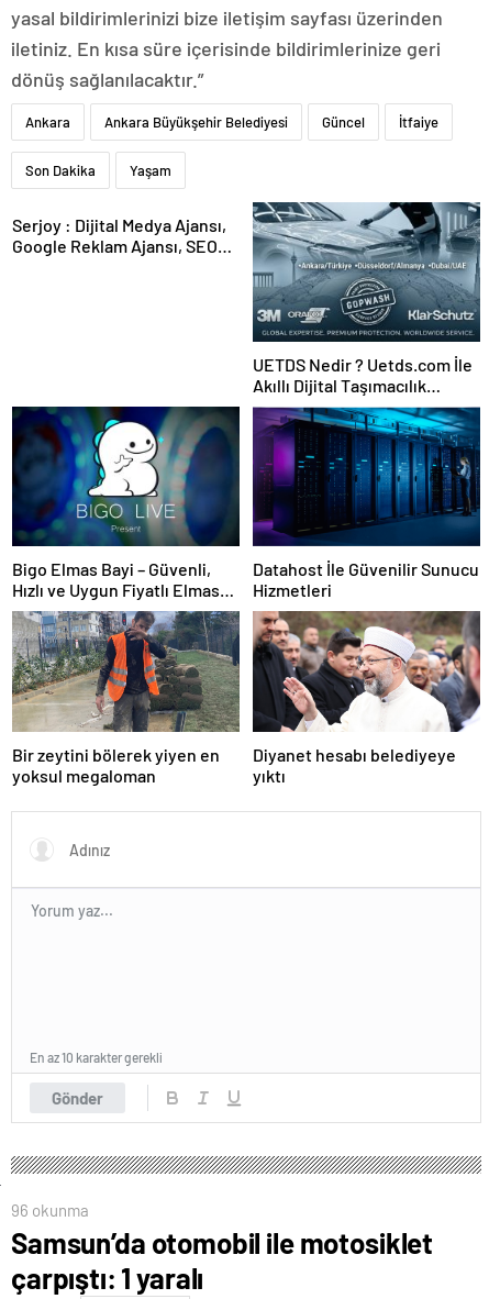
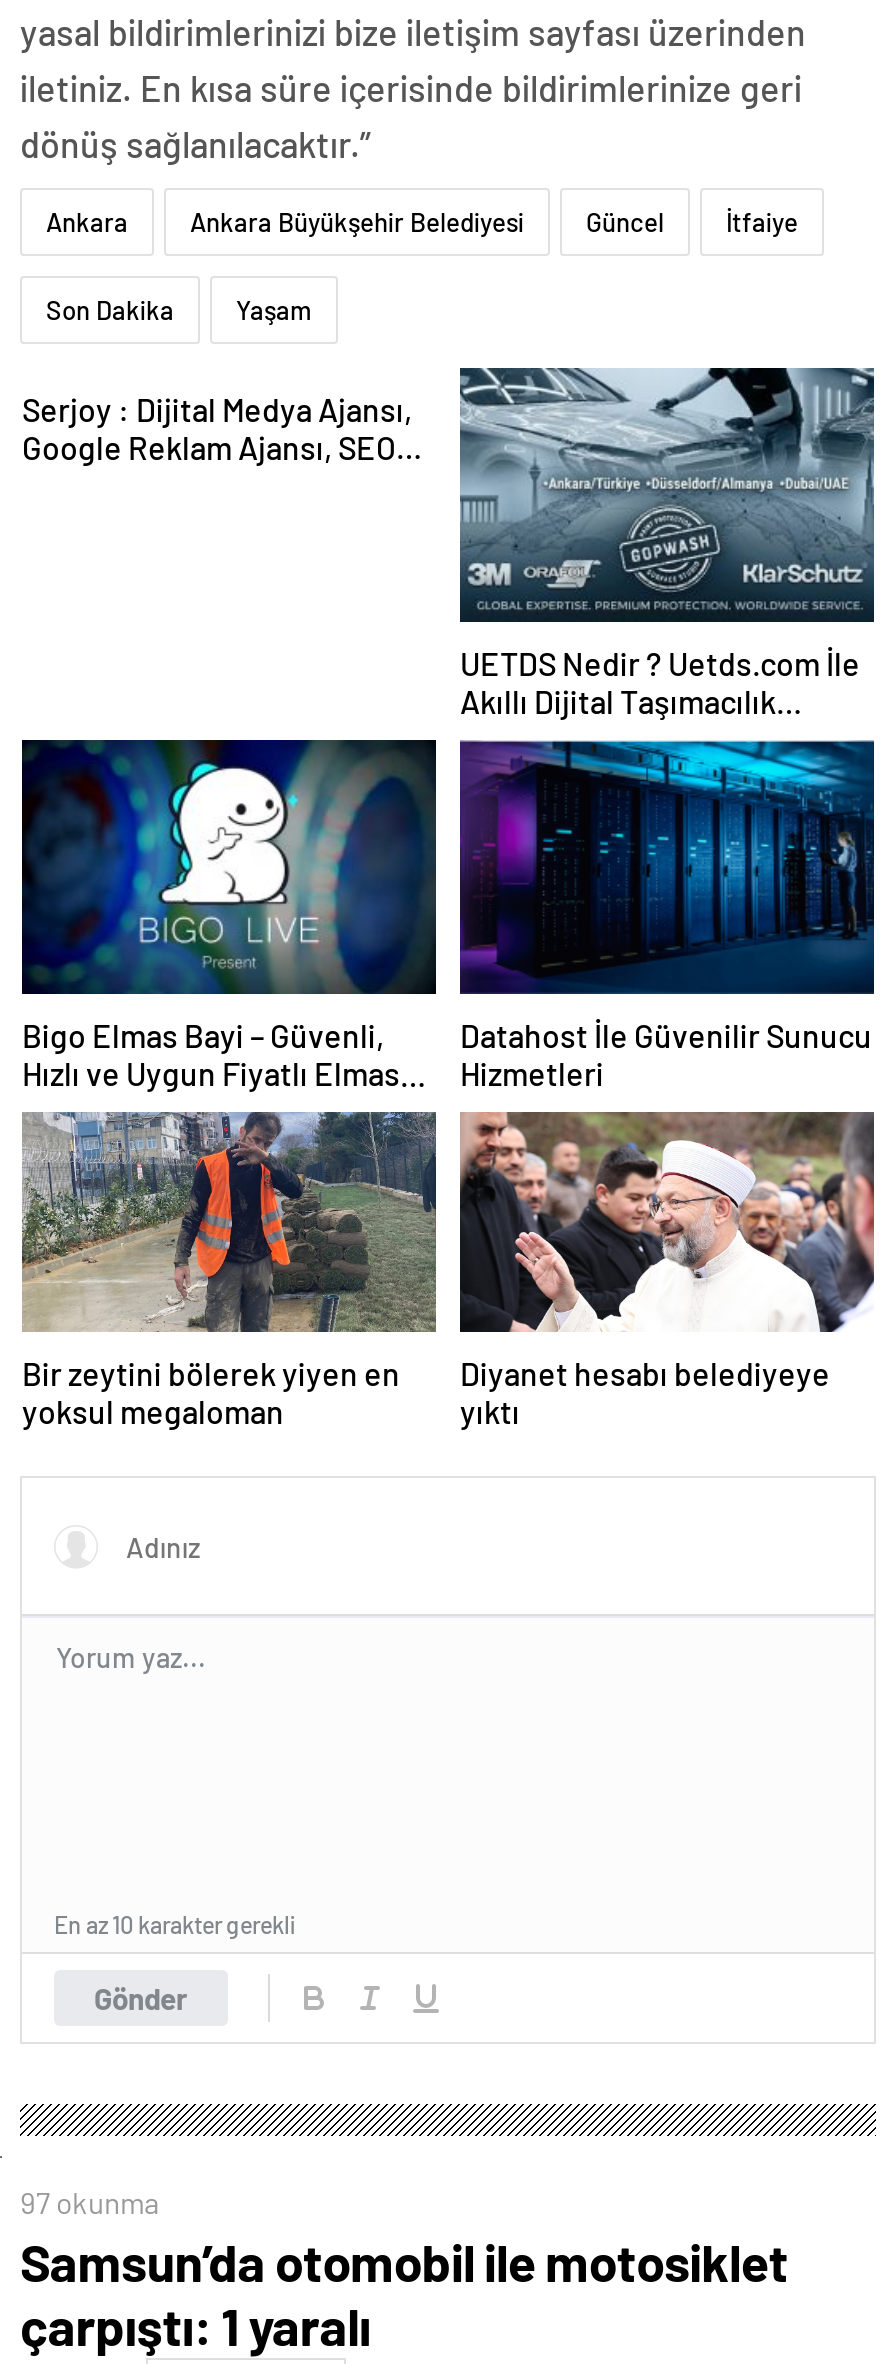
[11,1200,89,1220] 96 okunma -> [20,2184,160,2220] 97 okunma

